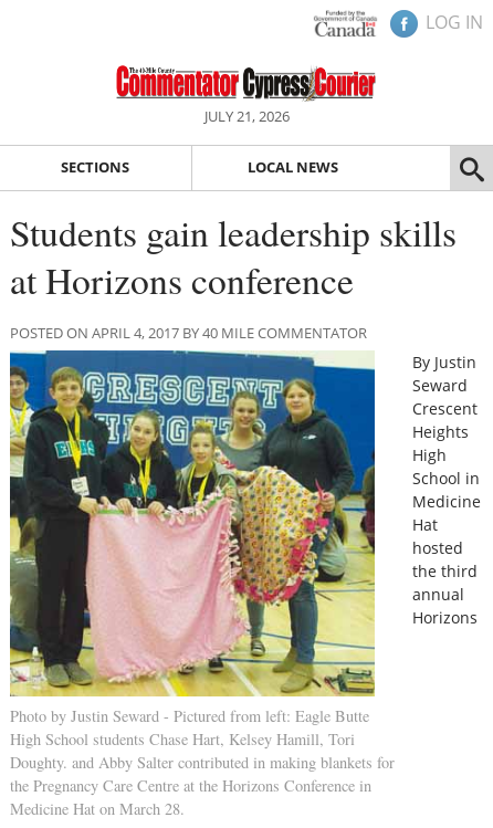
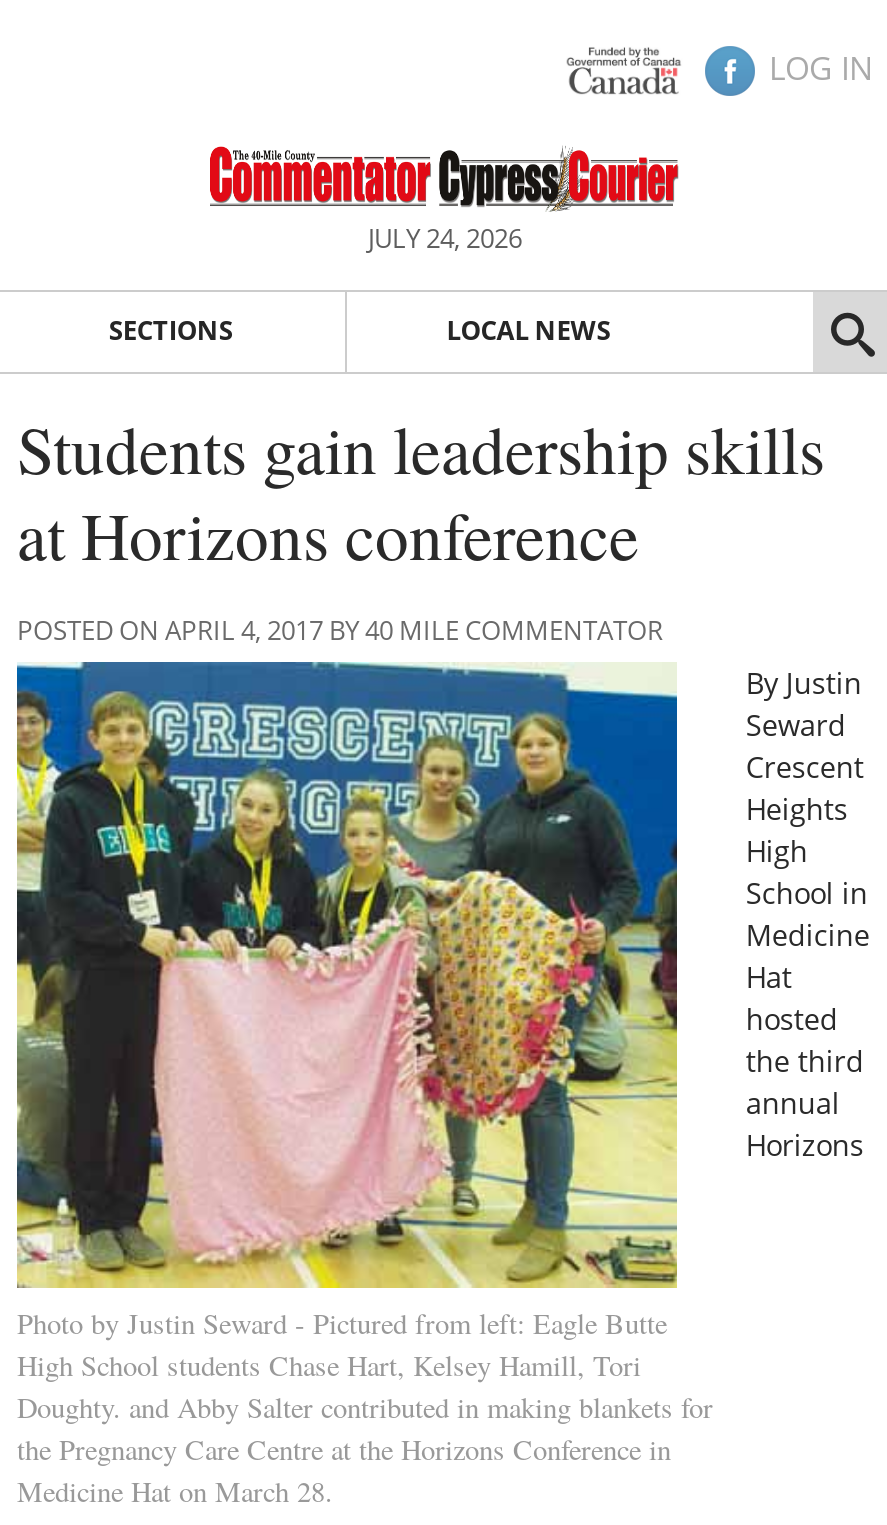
[204,106,289,126] JULY 21, 2026 -> [368,220,522,256] JULY 24, 2026

